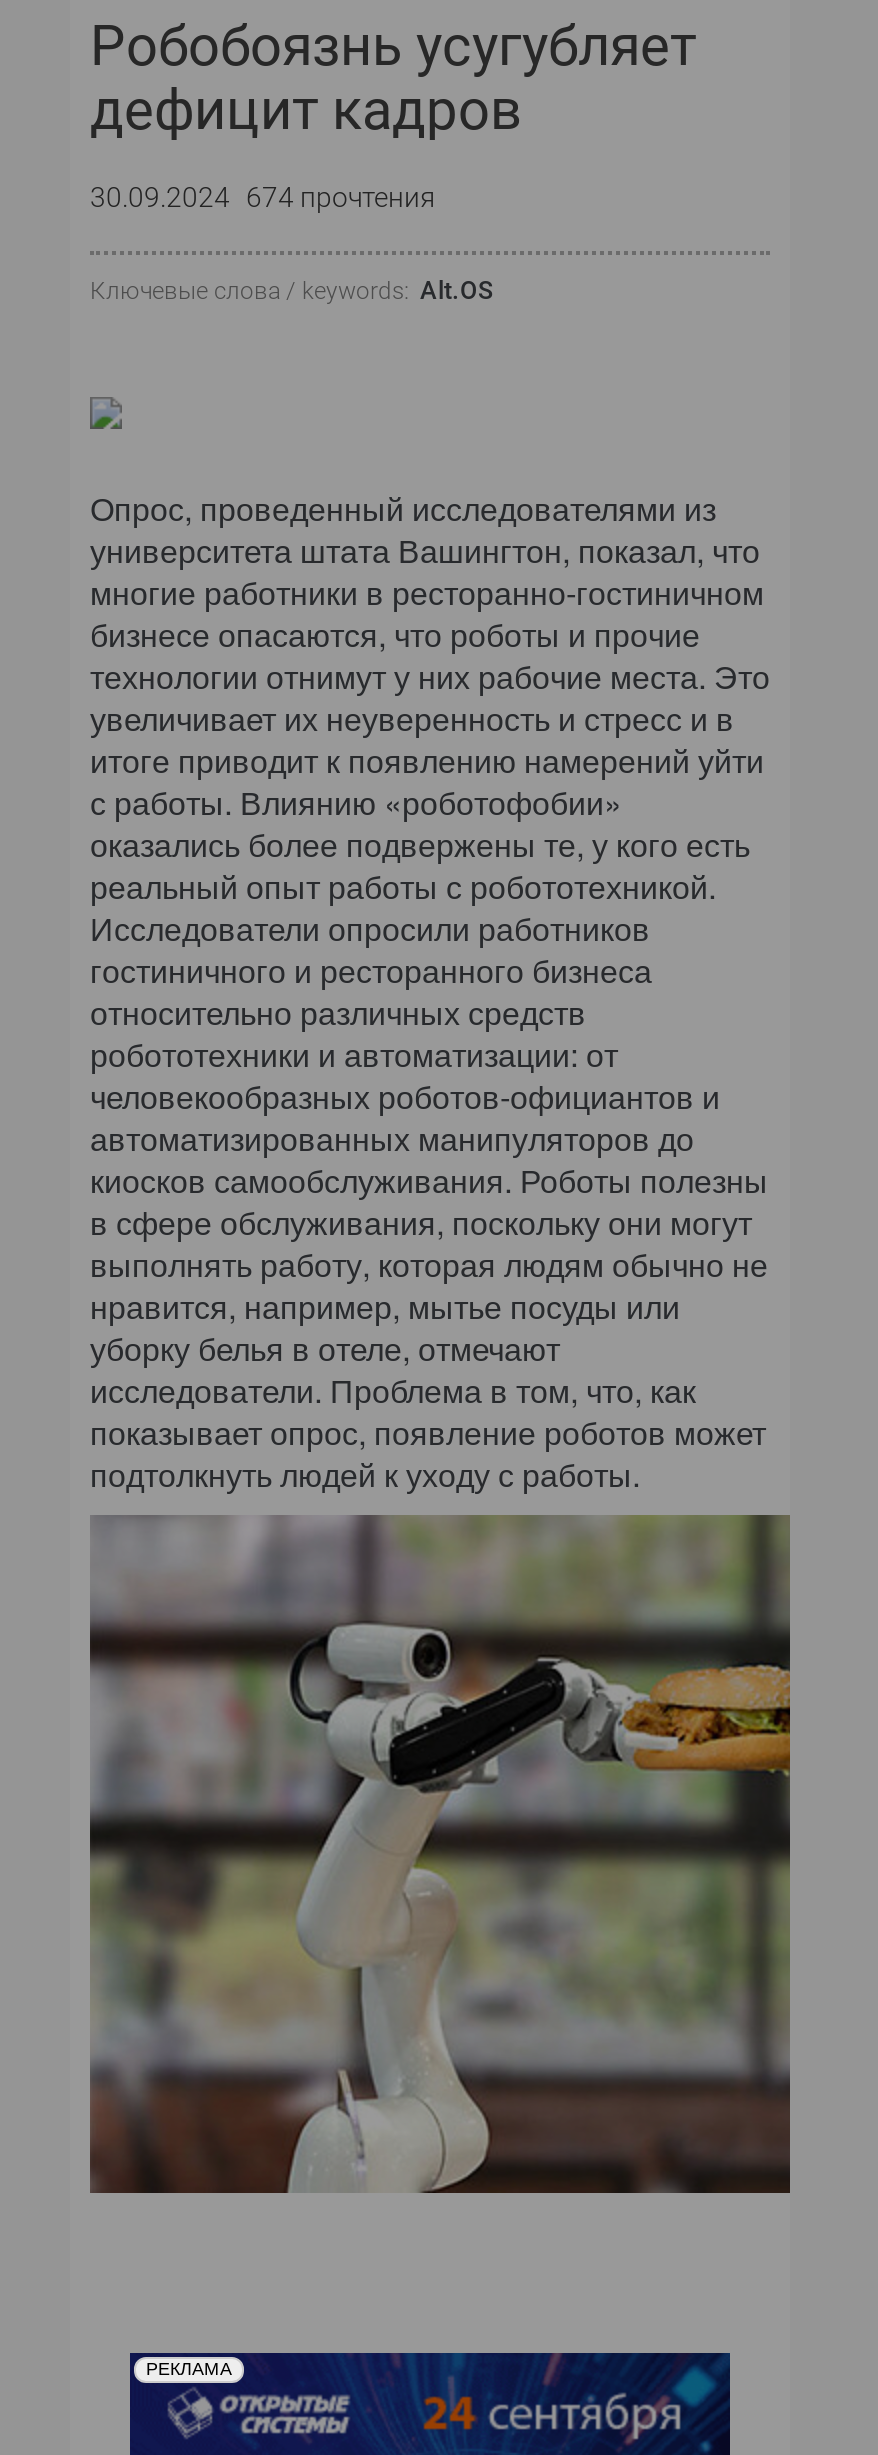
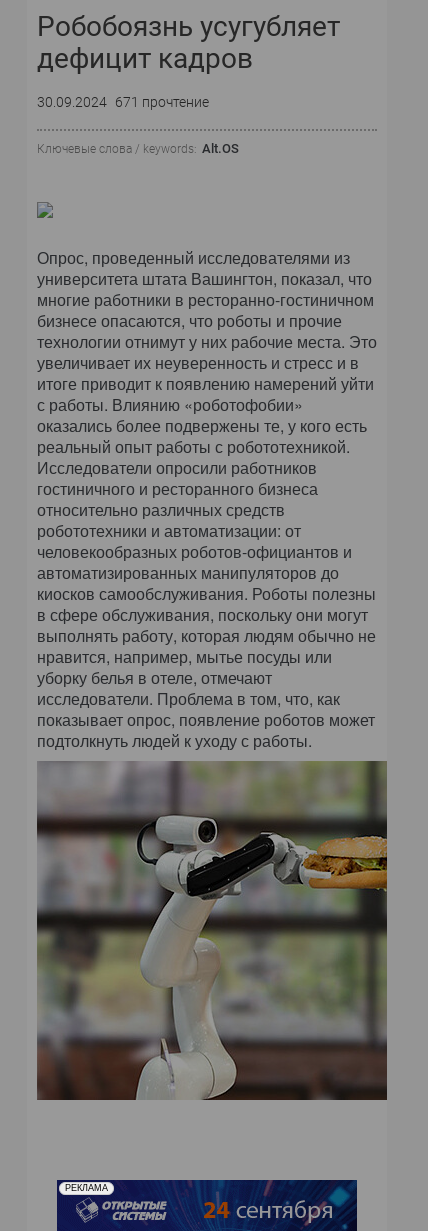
[90,181,436,213] 30.09.2024 674 прочтения -> [37,94,209,110] 30.09.2024 671 прочтение

